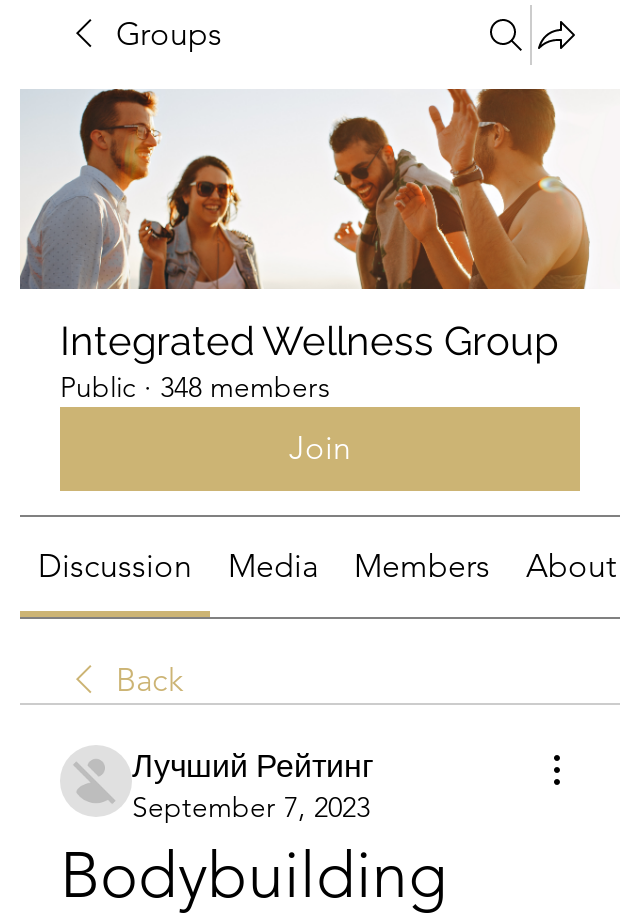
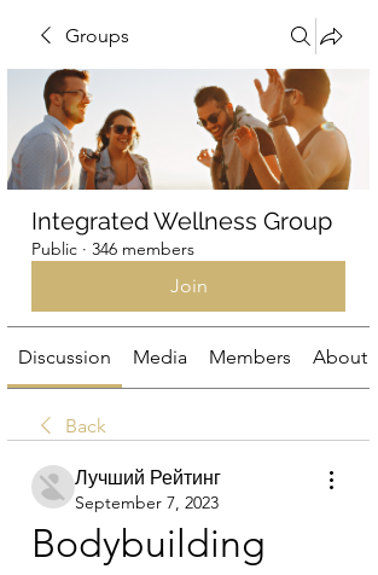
[60,368,330,404] Public · 348 members -> [31,238,194,259] Public · 346 members

